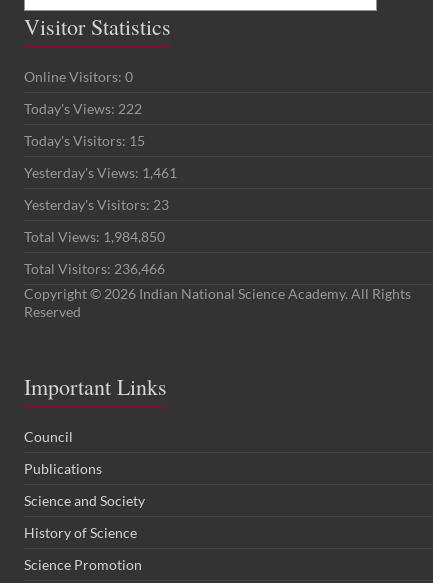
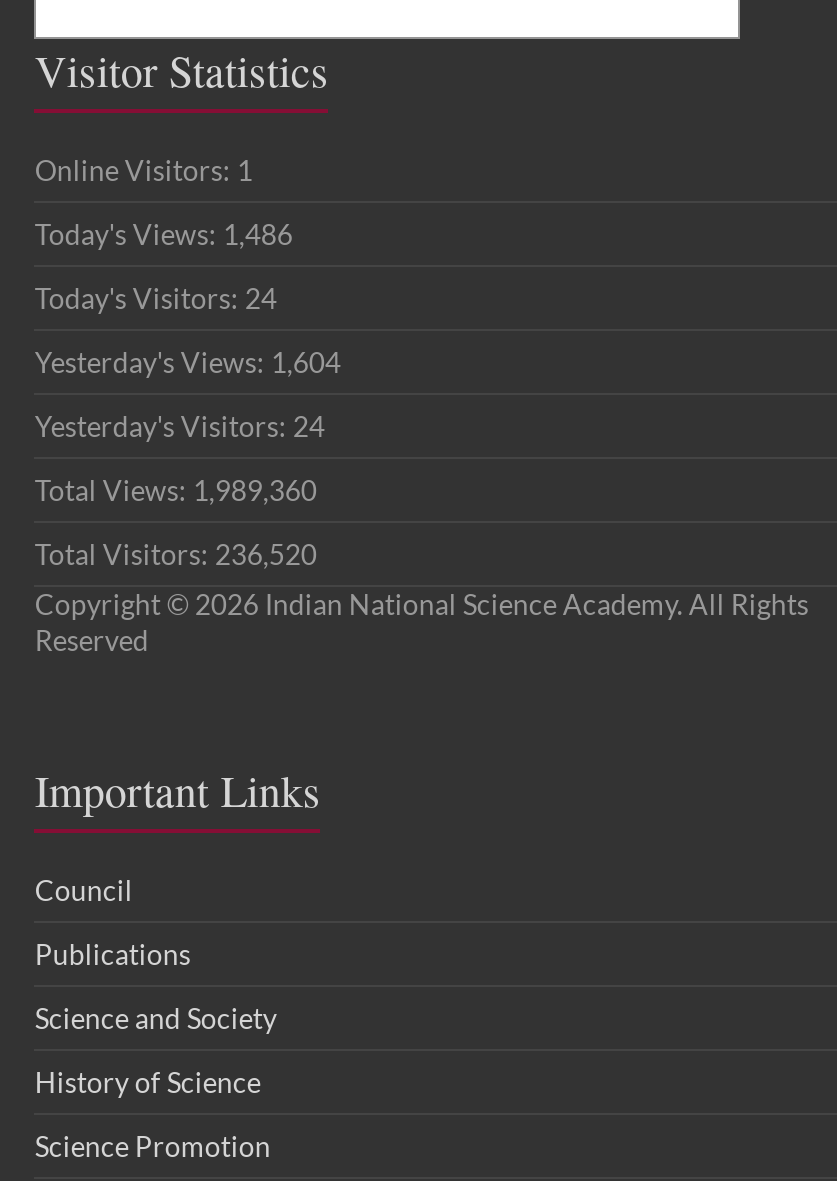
[24,68,133,85] Online Visitors: 0 -> [35,154,253,188] Online Visitors: 1
[24,100,142,117] Today's Views: 222 -> [35,218,293,252] Today's Views: 1,486
[24,132,145,149] Today's Visitors: 15 -> [35,282,277,316] Today's Visitors: 24
[24,164,177,181] Yesterday's Views: 1,461 -> [35,346,341,380] Yesterday's Views: 1,604
[24,196,169,213] Yesterday's Visitors: 23 -> [35,410,325,444] Yesterday's Visitors: 24
[24,228,165,245] Total Views: 1,984,850 -> [35,474,317,508] Total Views: 1,989,360
[24,260,165,277] Total Visitors: 236,466 -> [35,538,317,572] Total Visitors: 236,520

